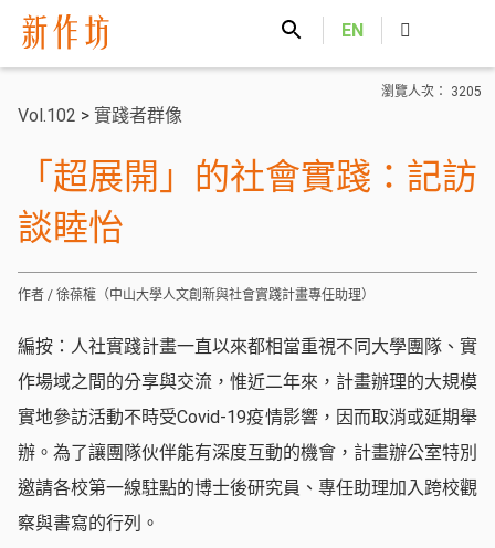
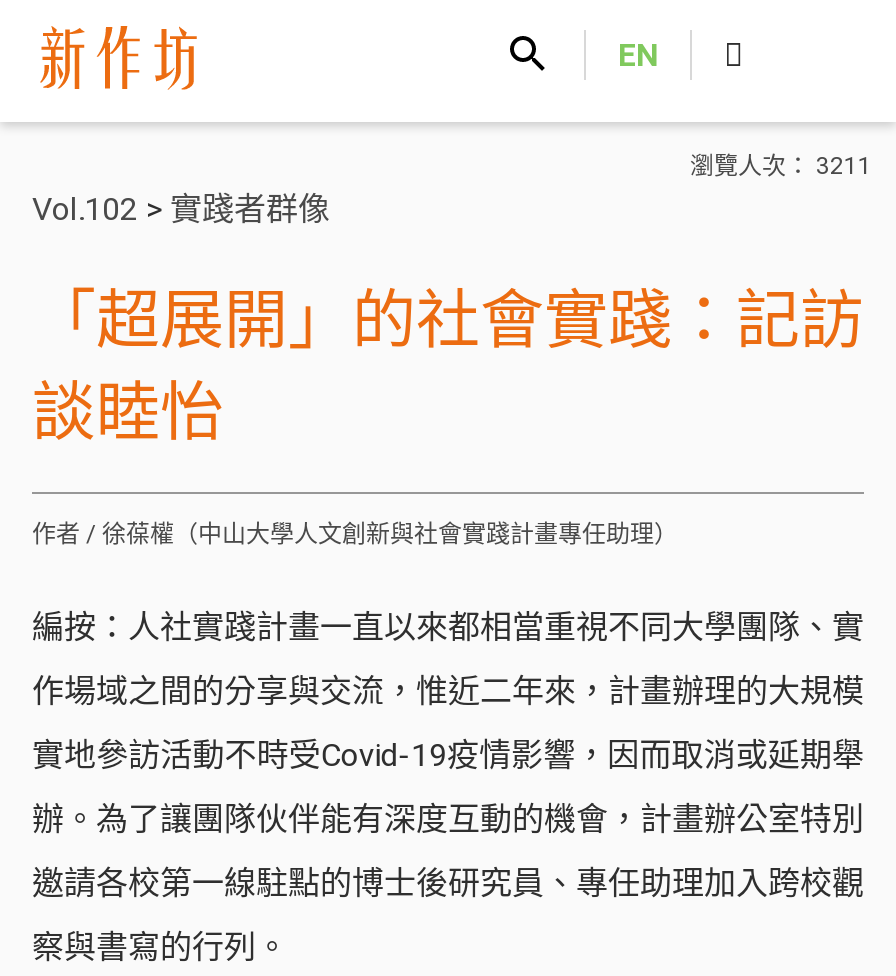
[381,84,482,99] 瀏覽人次： 3205 -> [690,152,872,180] 瀏覽人次： 3211

